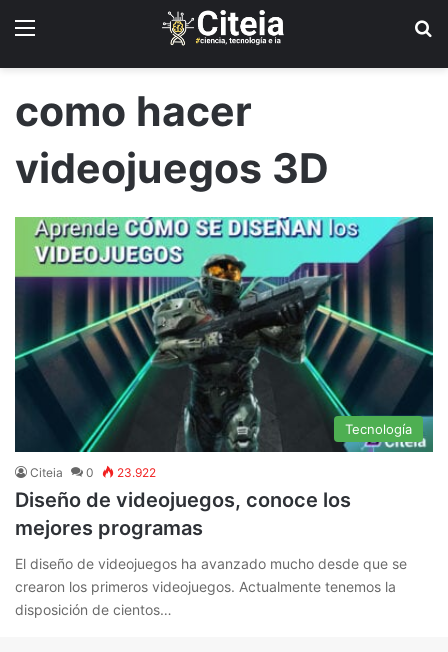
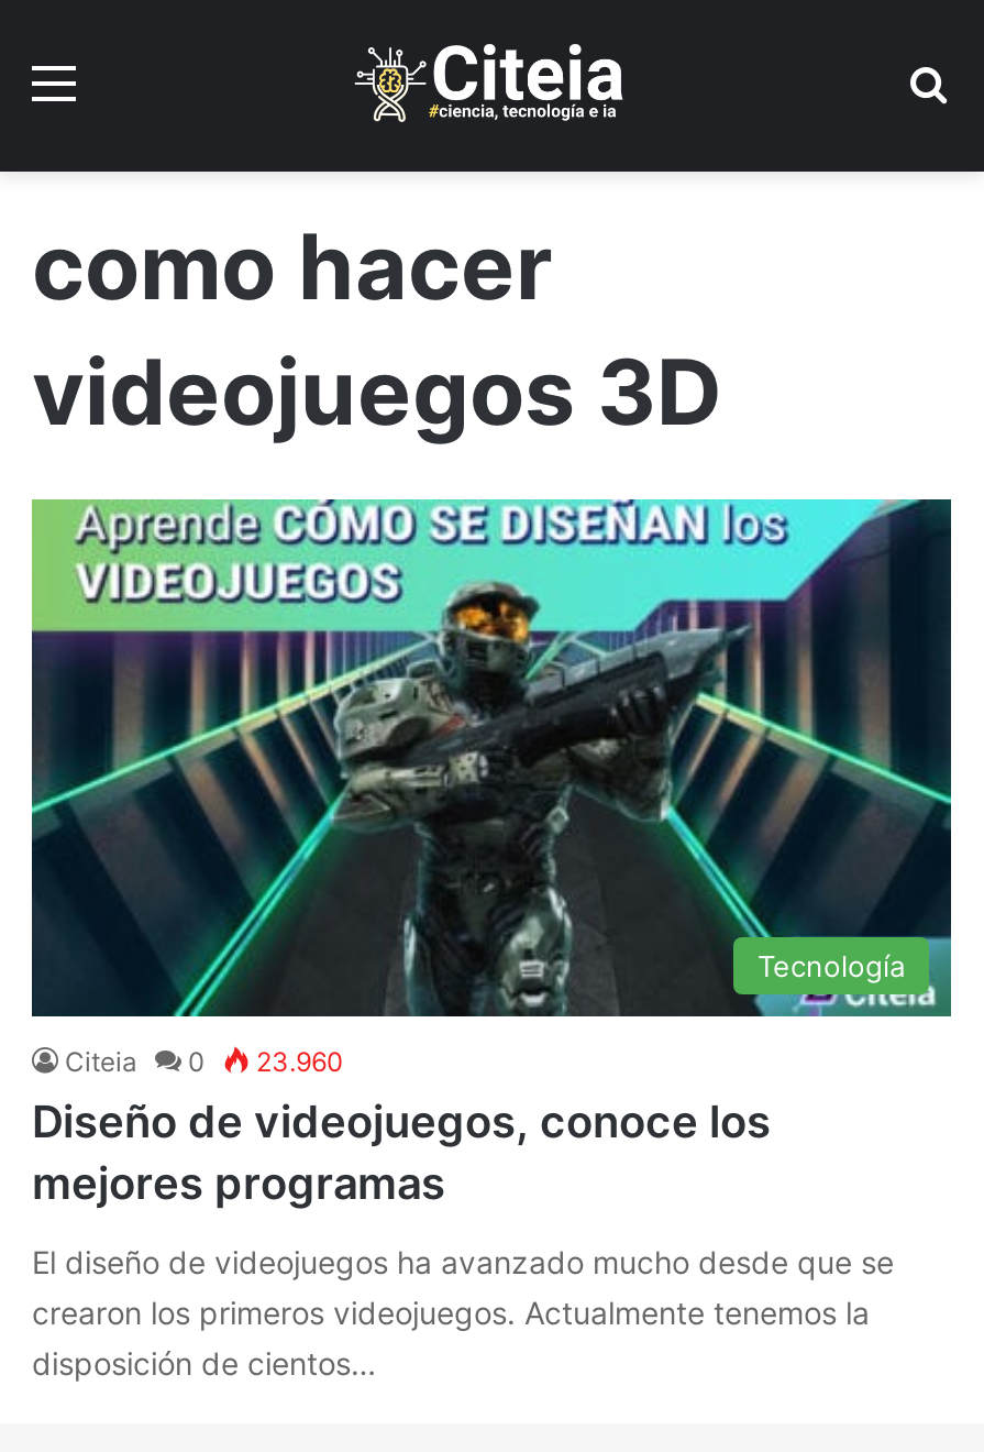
[30,465,156,480] Citeia 0 23.922 -> [65,1046,344,1079] Citeia 0 23.960

